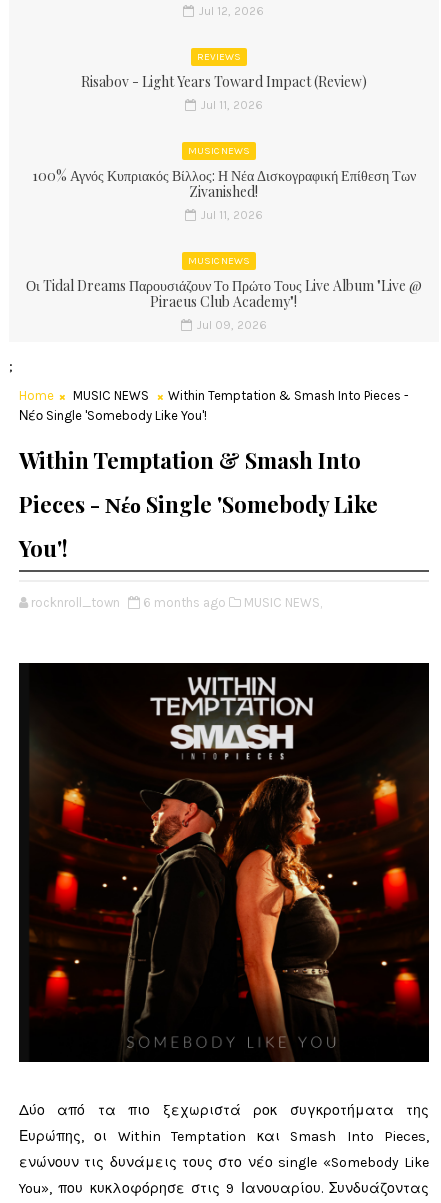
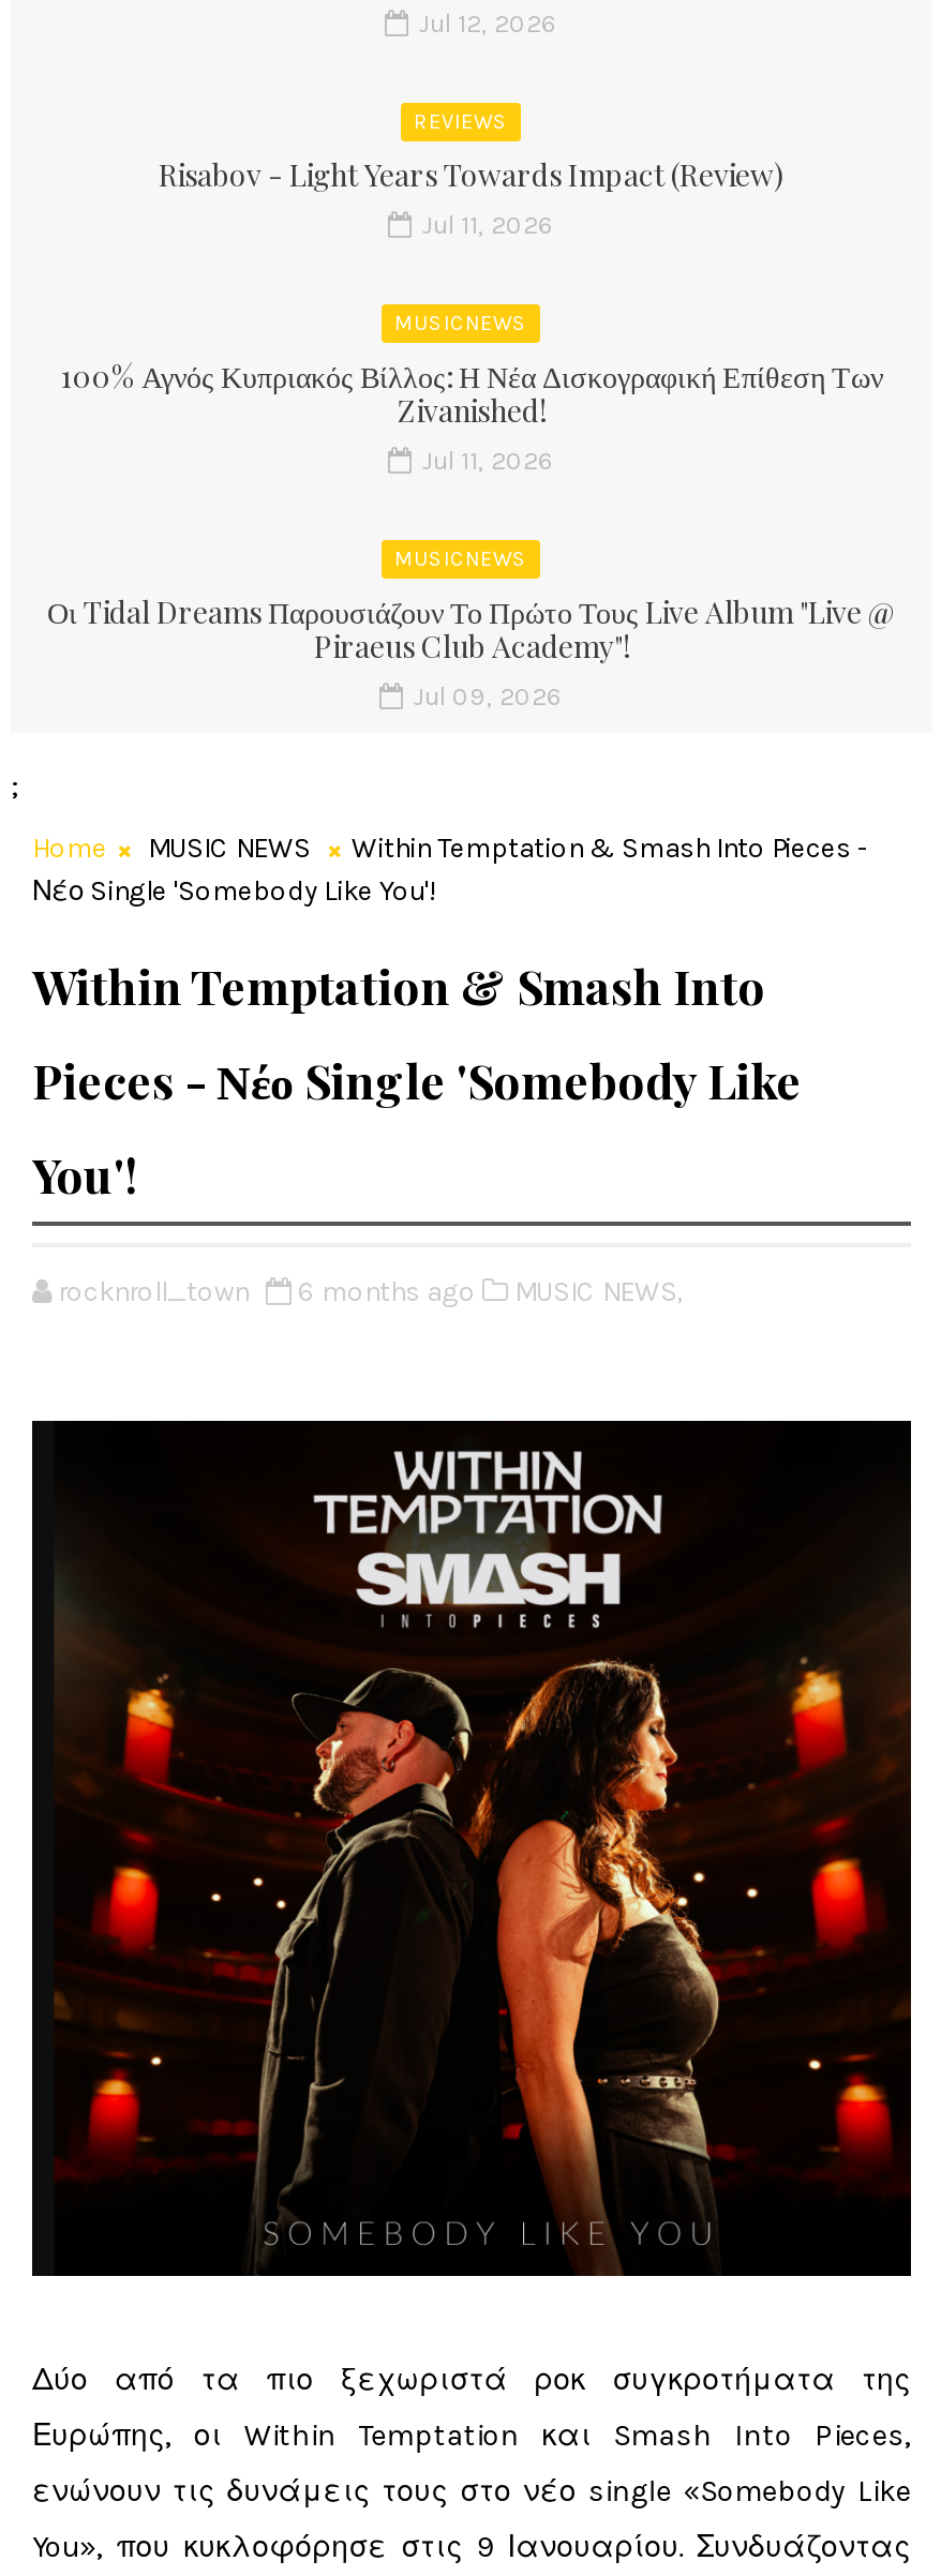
[81,72,367,91] Risabov - Light Years Toward Impact (Review) -> [159,153,785,194] Risabov - Light Years Towards Impact (Review)

